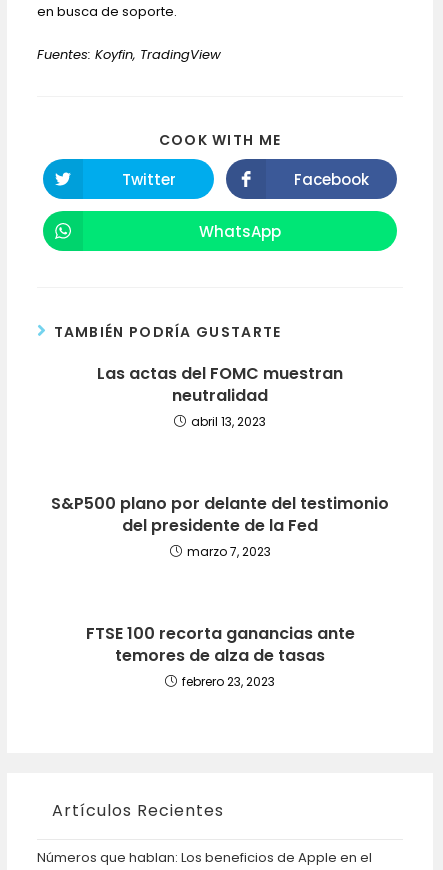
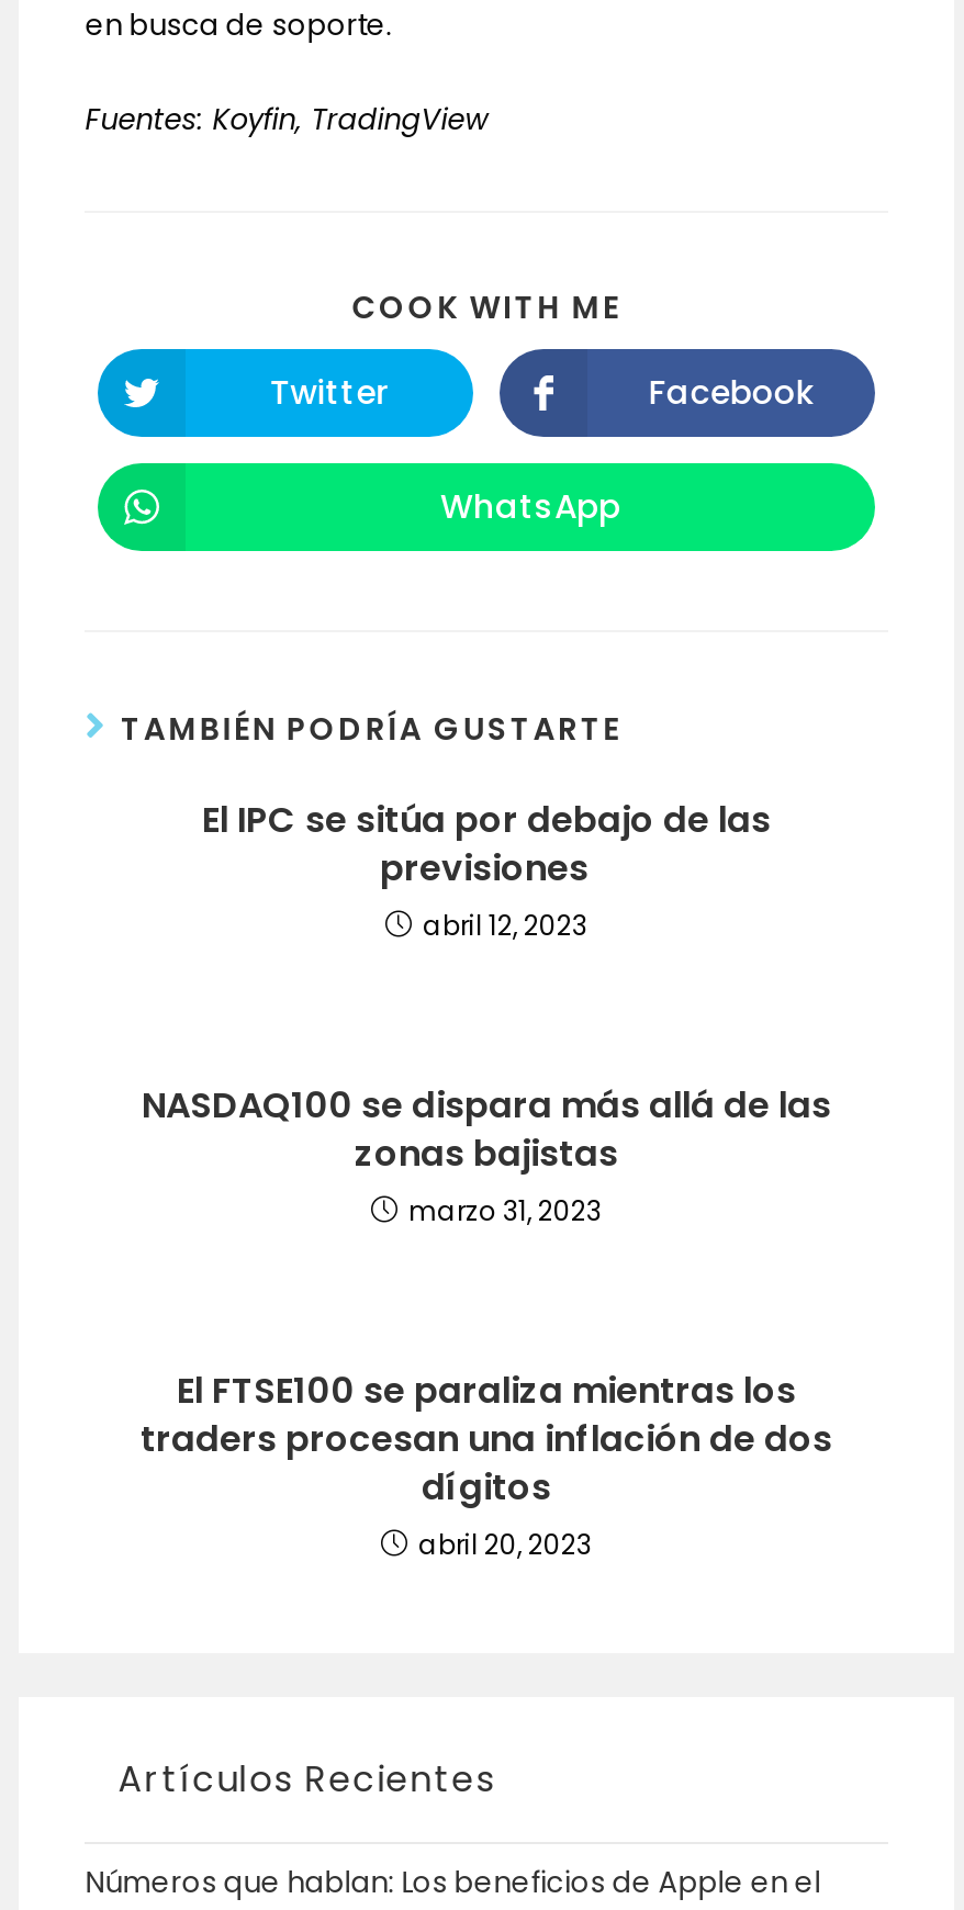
[97,362,343,430] Las actas del FOMC muestran | neutralidad | abril 13, 2023 -> [202,795,771,944] El IPC se sitúa por debajo de las | previsiones | abril 12, 2023
[51,492,389,560] S&P500 plano por delante del testimonio | del presidente de la Fed | marzo 7, 2023 -> [142,1080,831,1229] NASDAQ100 se dispara más allá de las | zonas bajistas | marzo 31, 2023
[85,622,354,690] FTSE 100 recorta ganancias ante | temores de alza de tasas | febrero 23, 2023 -> [141,1366,832,1563] El FTSE100 se paraliza mientras los | traders procesan una inflación de dos | dígitos | abril 20, 2023

